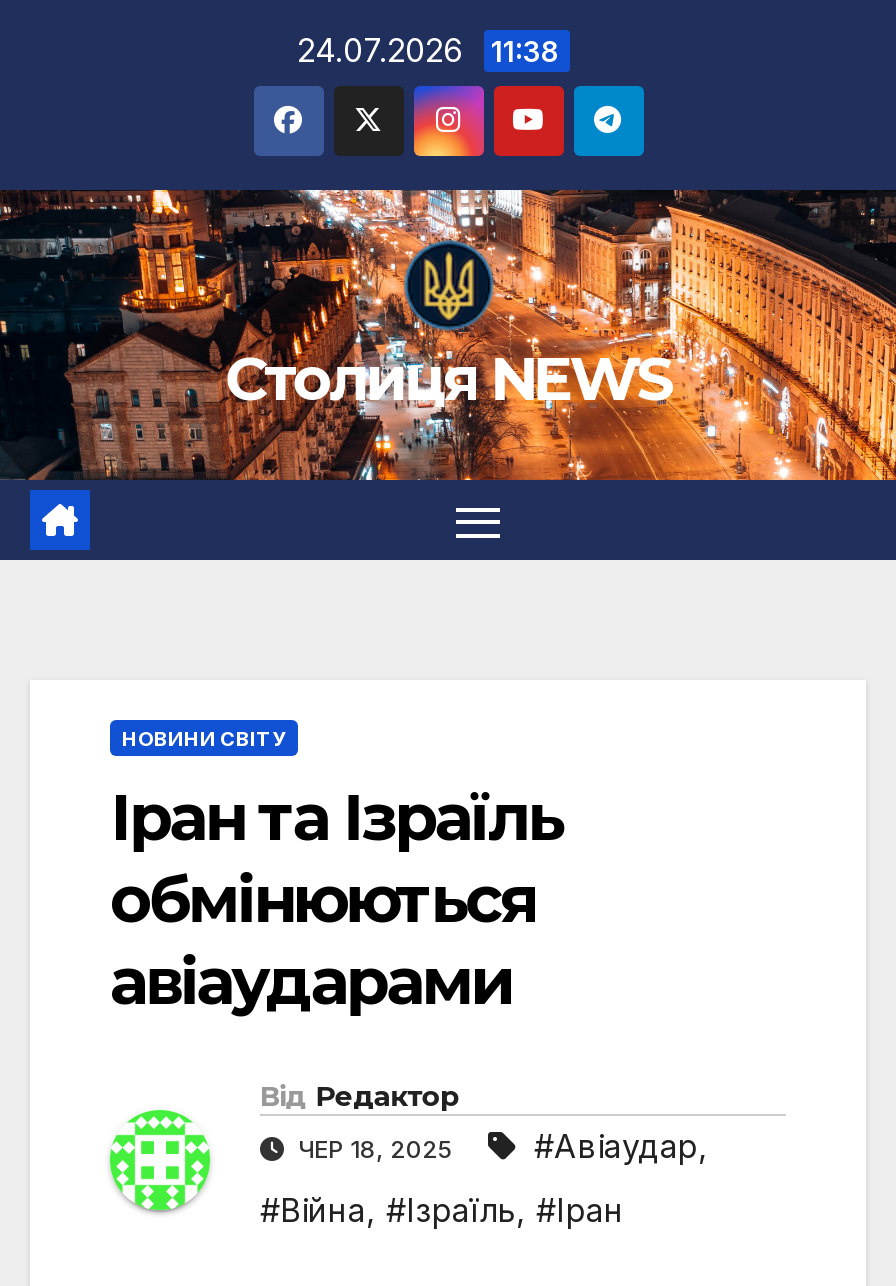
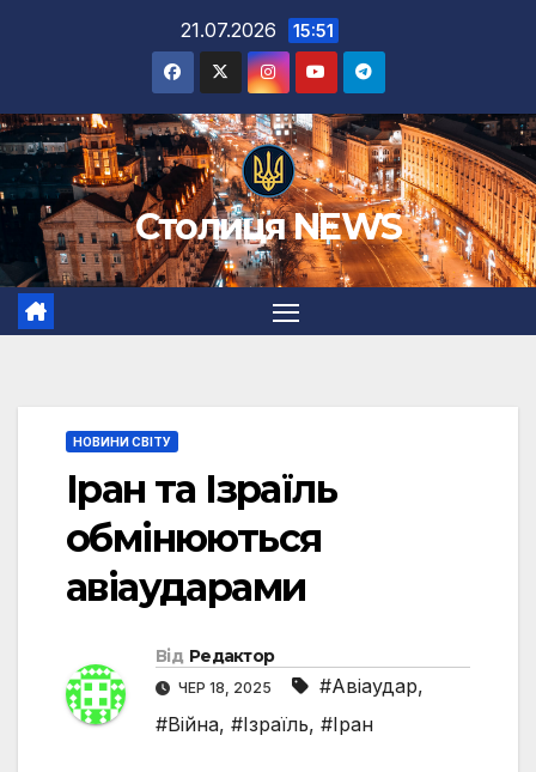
[297,30,561,70] 24.07.2026 11:38 -> [180,18,333,42] 21.07.2026 15:51

